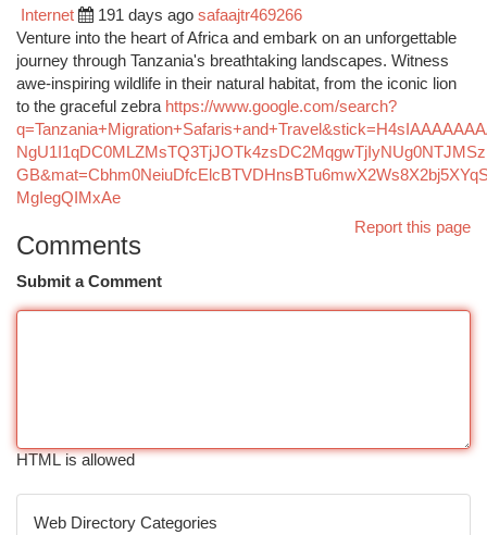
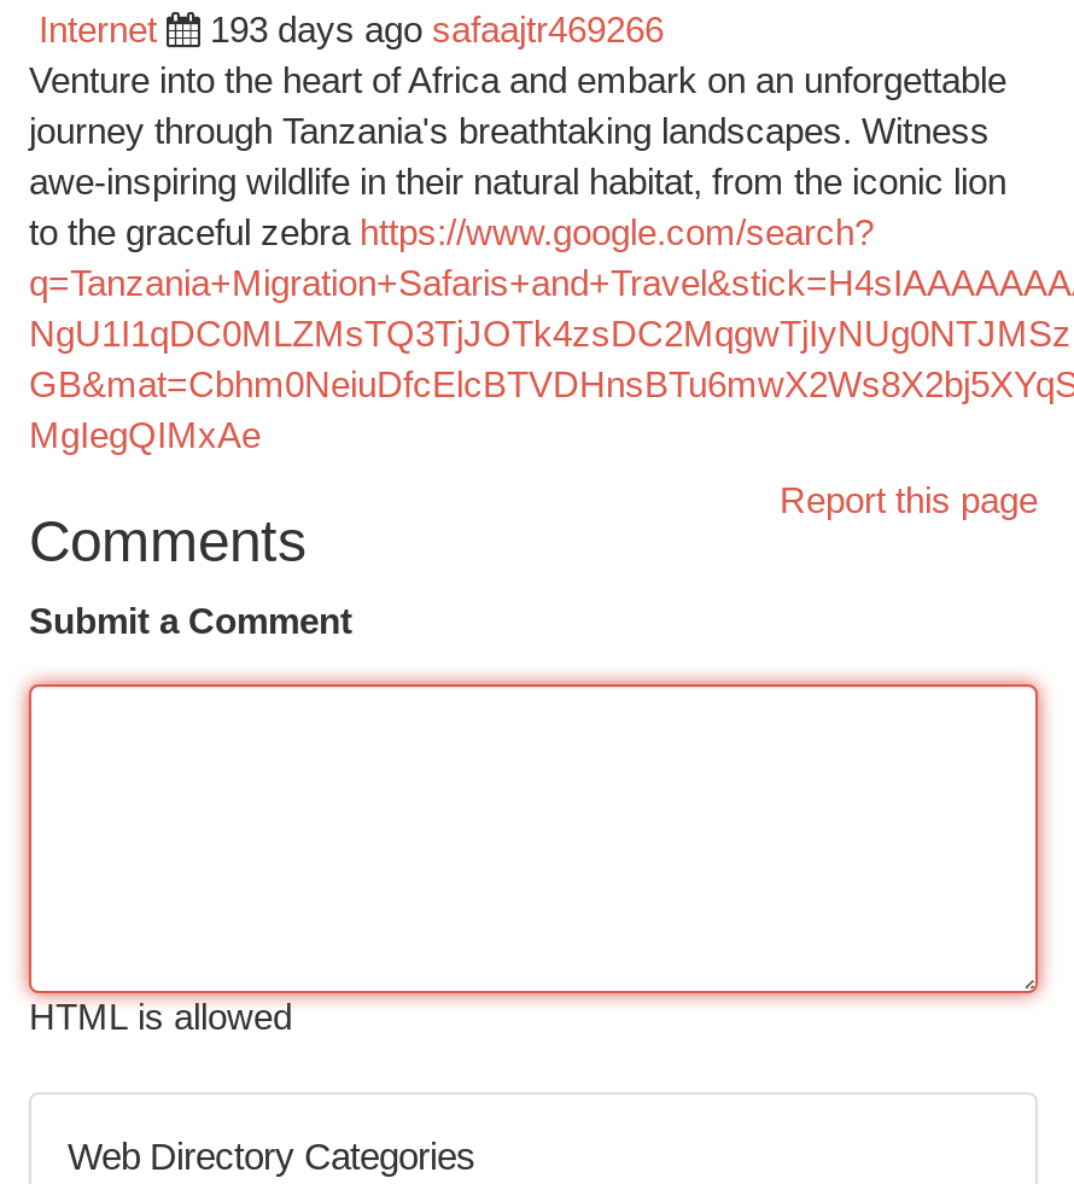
[98,7,302,24] 191 days ago safaajtr469266 -> [210,11,664,49] 193 days ago safaajtr469266

